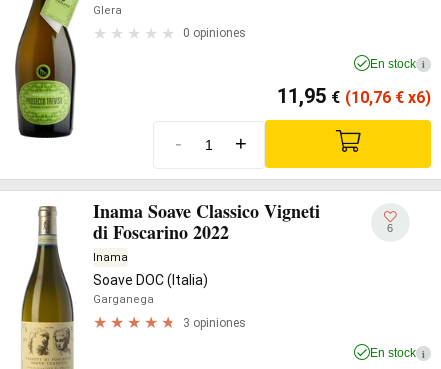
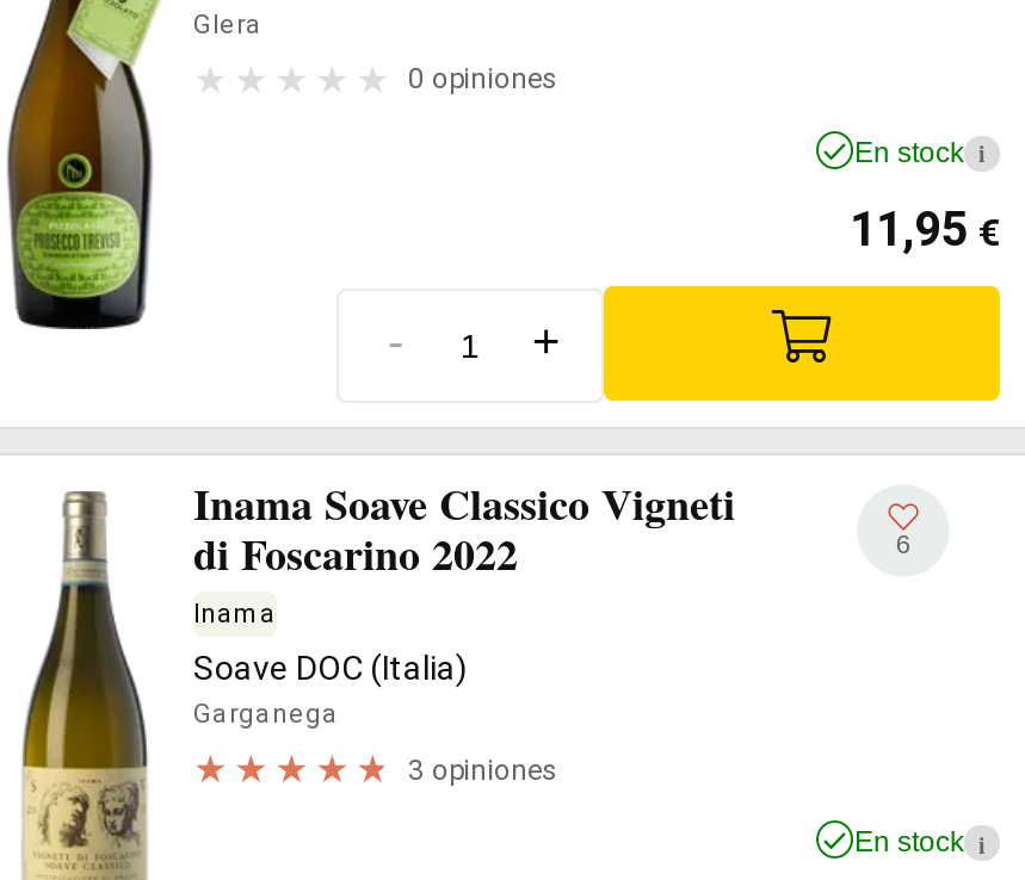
[277,83,431,107] 11,95 € (10,76 €x6) -> [850,199,1000,256] 11,95 €

